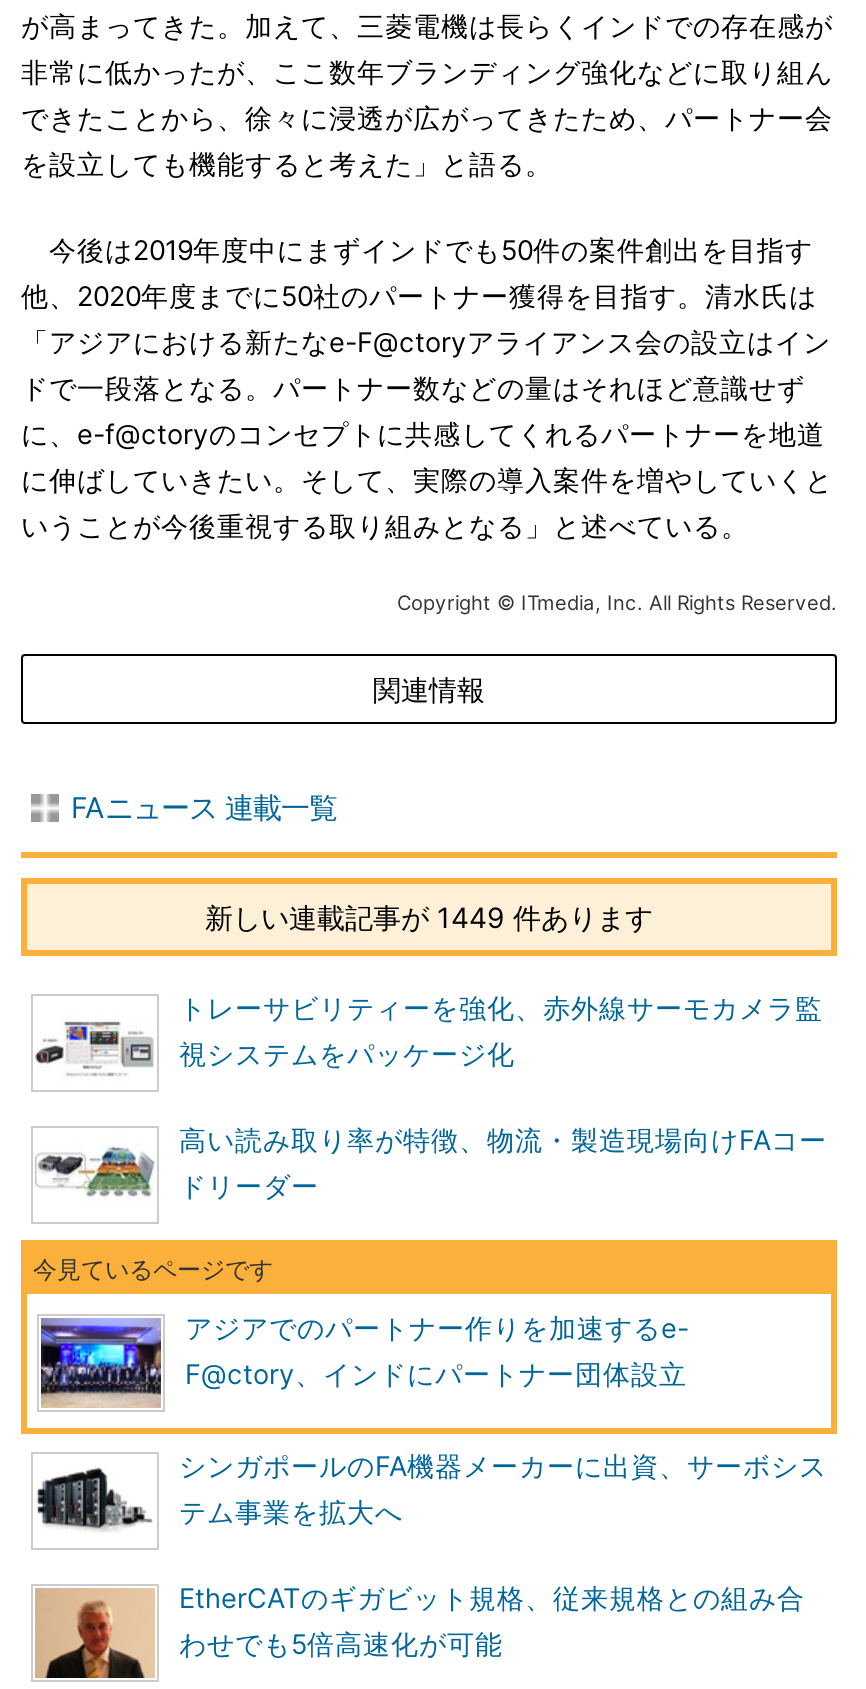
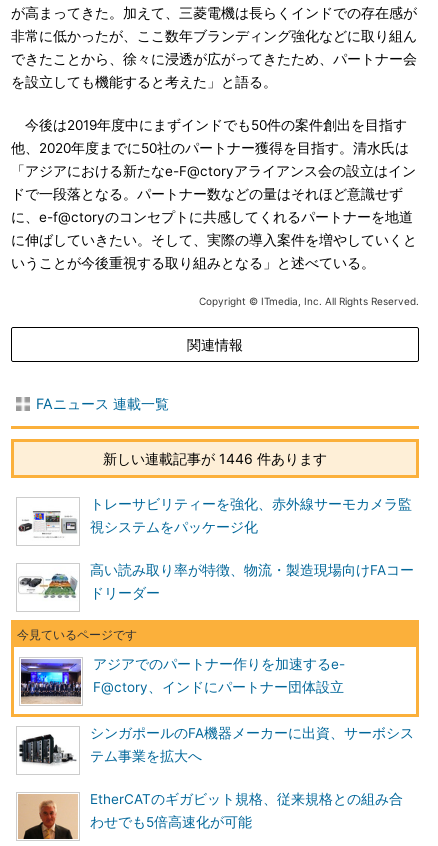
[205,900,653,934] 新しい連載記事が 1449 件あります -> [103,450,327,467] 新しい連載記事が 1446 件あります

